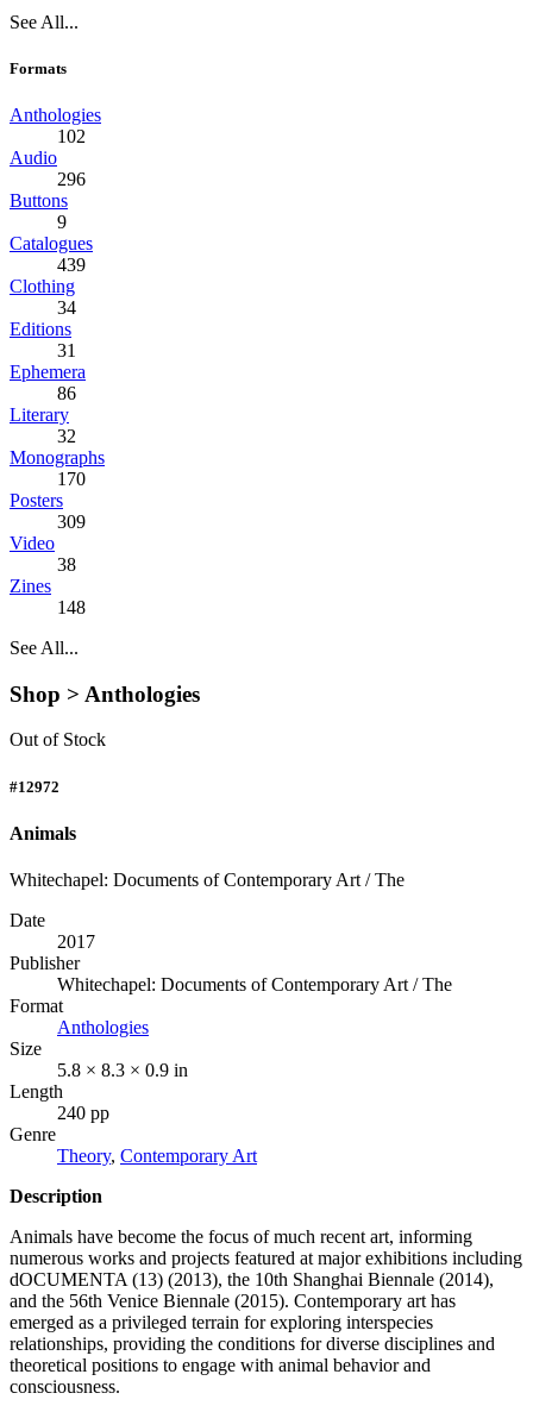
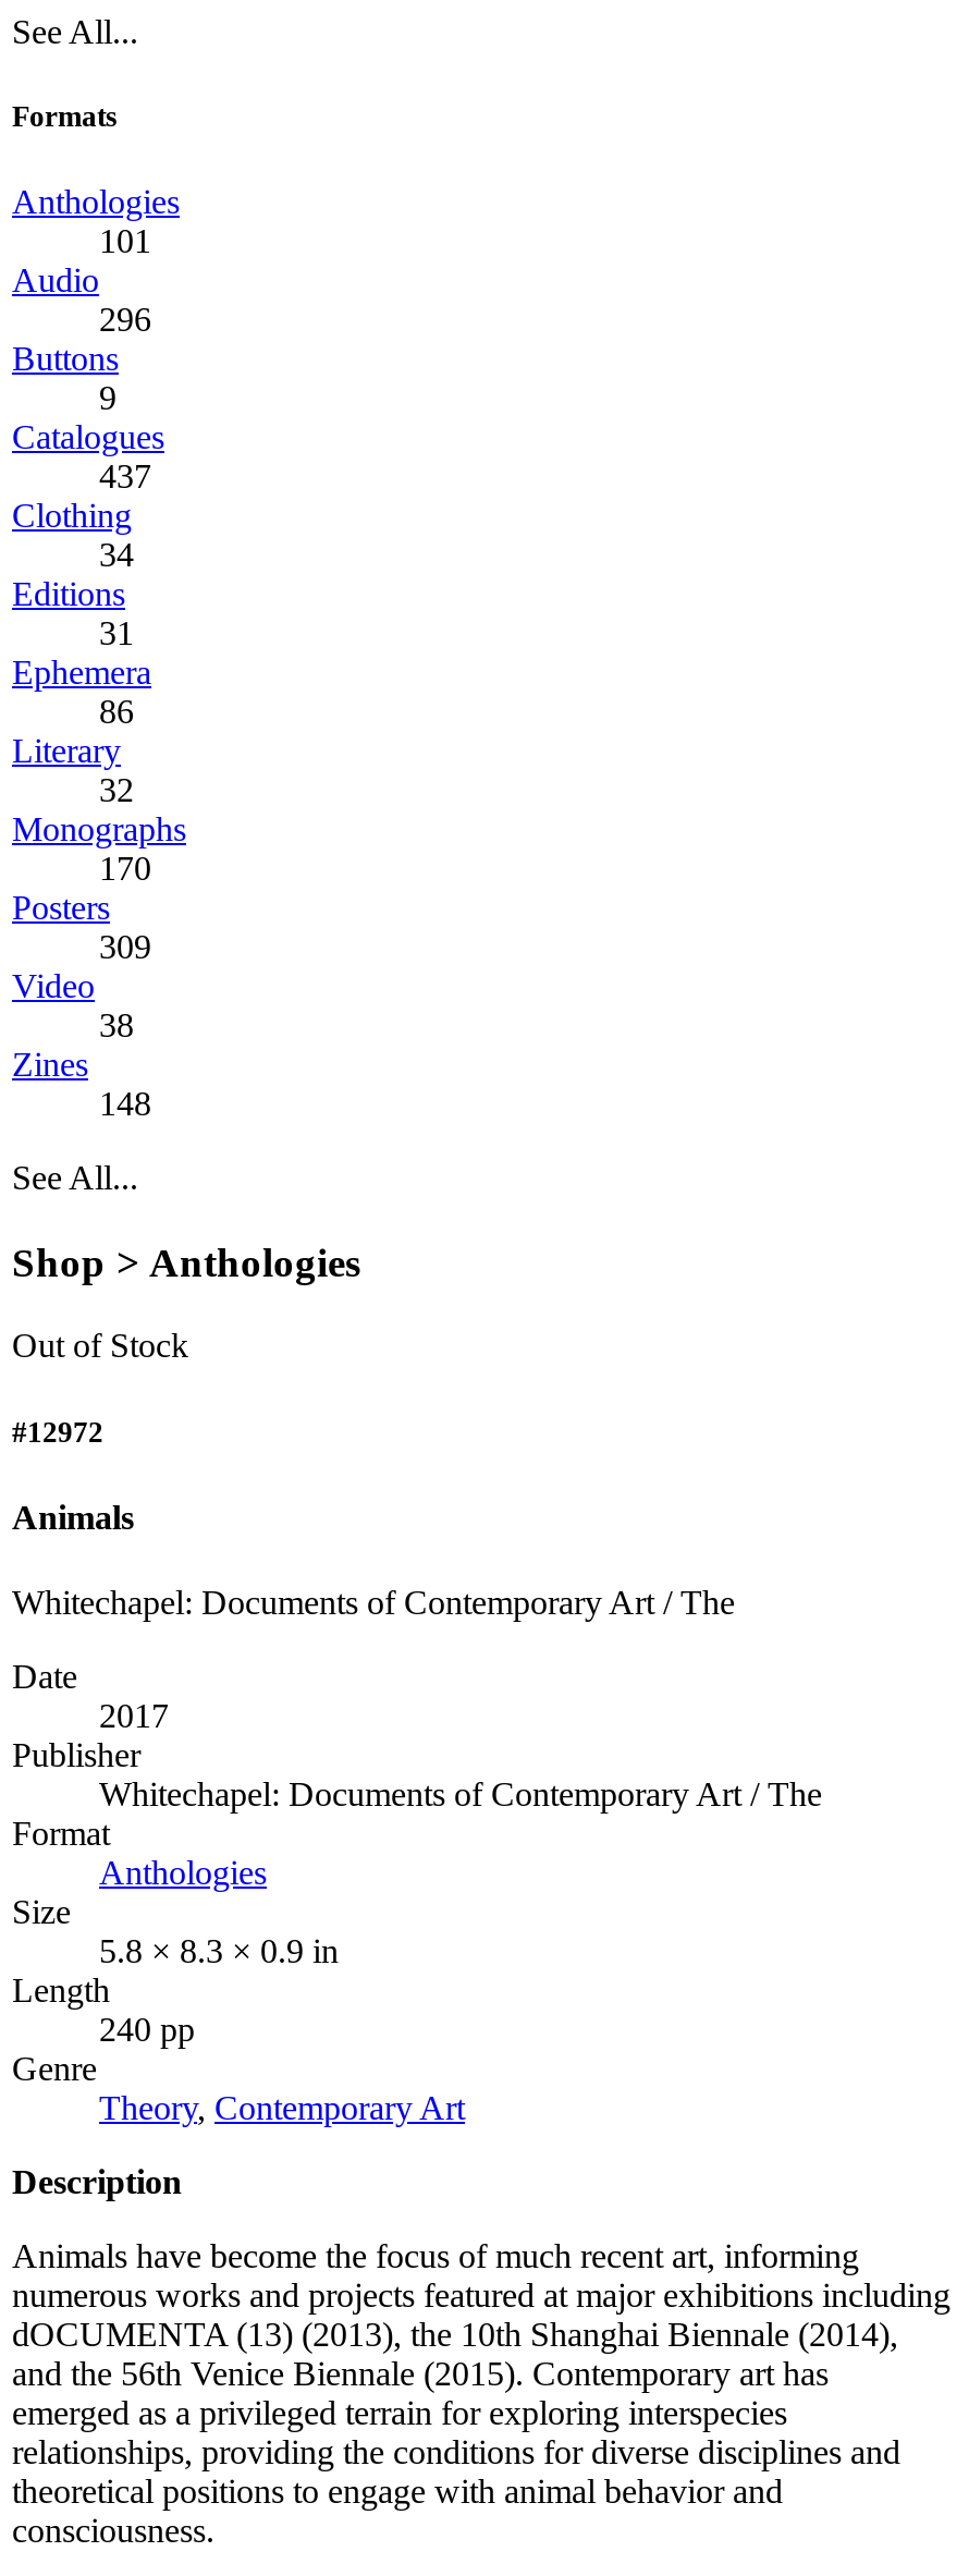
[57,126,86,146] 102 -> [99,222,151,259] 101
[57,255,86,275] 439 -> [99,457,151,495] 437

